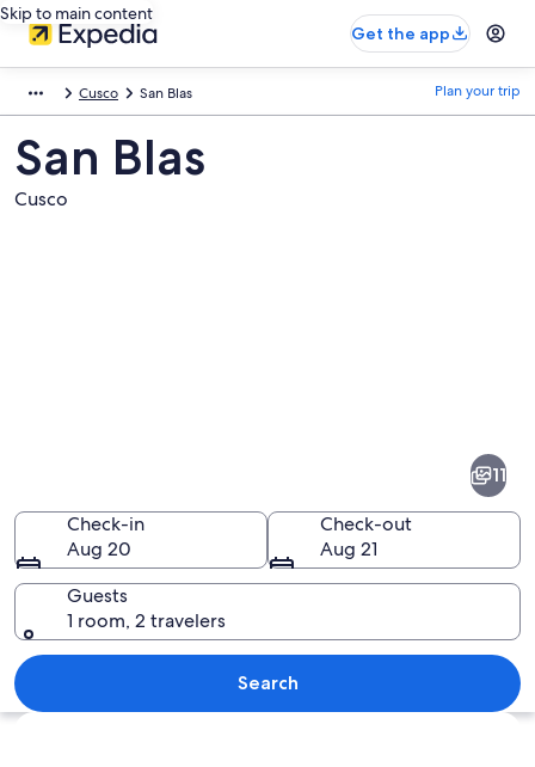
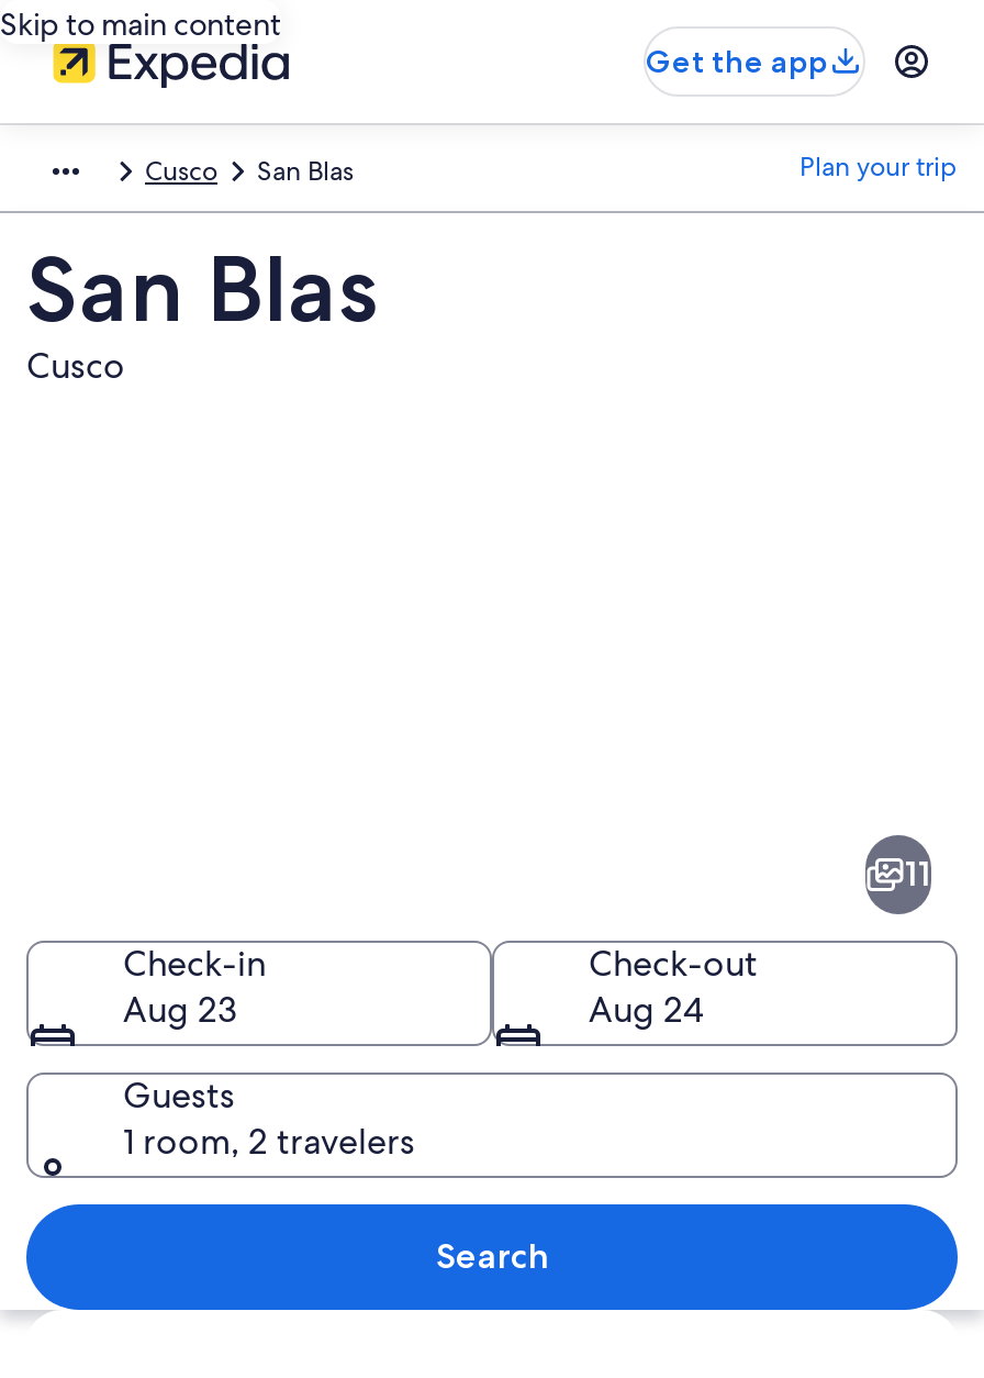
[67,536,131,561] Aug 20 -> [123,986,237,1032] Aug 23
[320,536,377,561] Aug 21 -> [589,986,703,1032] Aug 24

